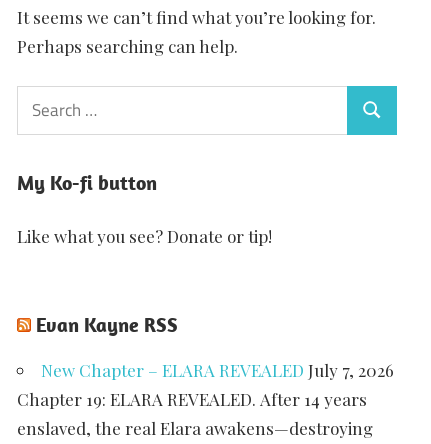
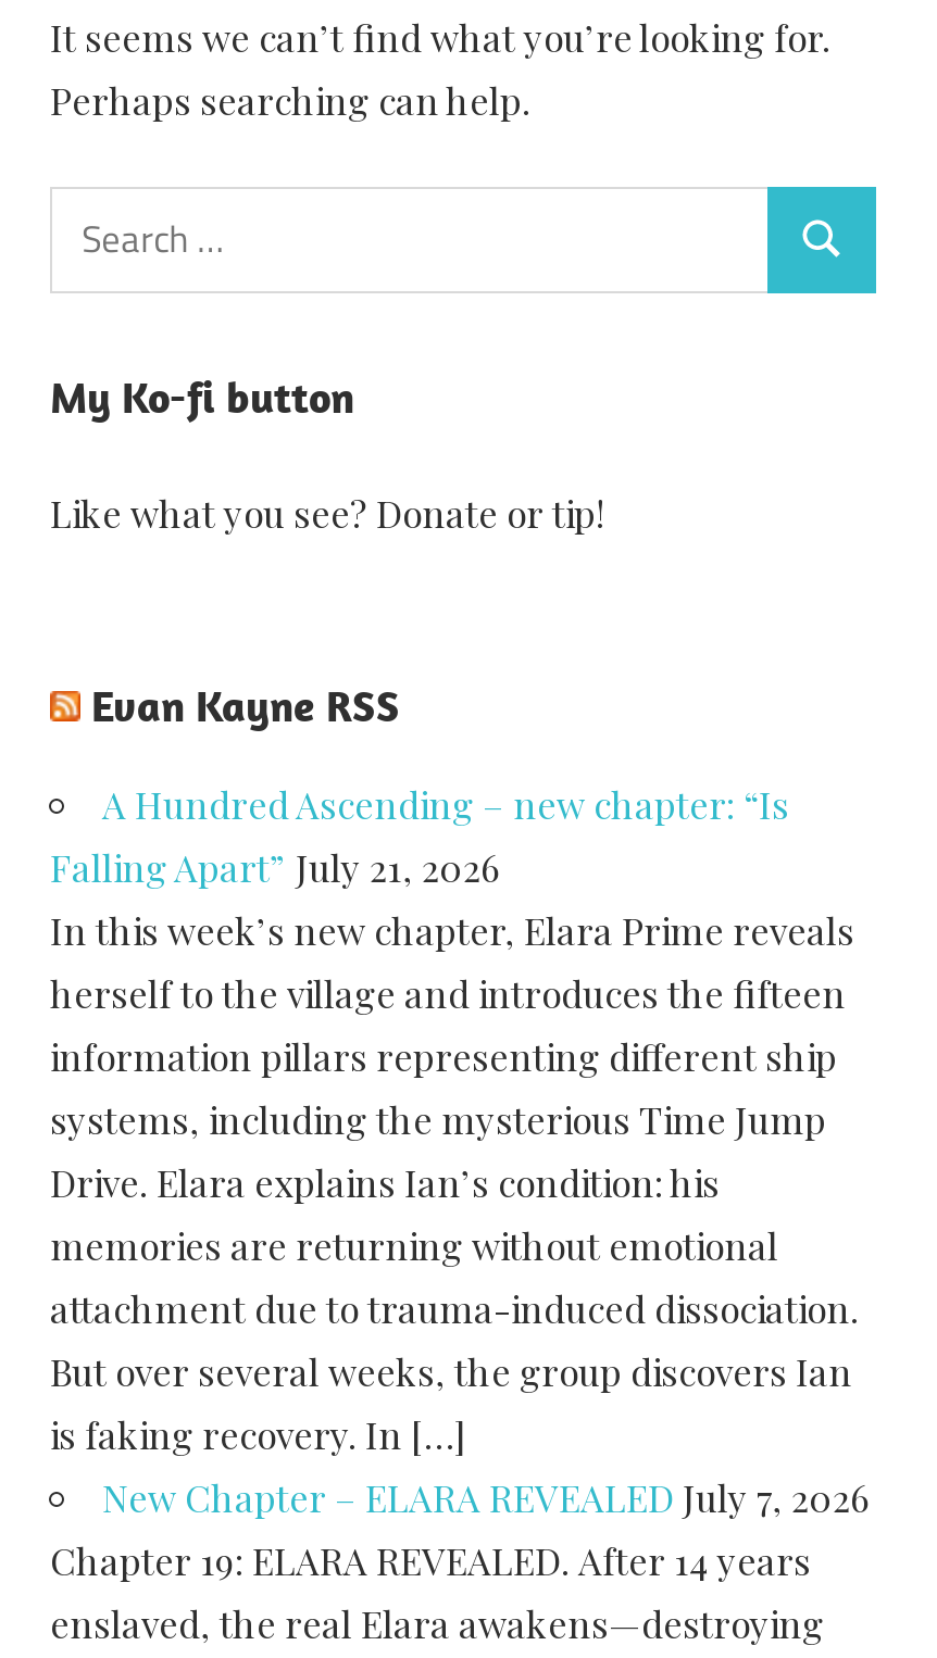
none -> [50,780,859,1458] A Hundred Ascending – new chapter: “Is | Falling Apart” July 21, 2026 | In this week’s new chapter, Elara Prime reveals | herself to the village and introduces the fifteen | information pillars representing different ship | systems, including the mysterious Time Jump | Drive. Elara explains Ian’s condition: his | memories are returning without emotional | attachment due to trauma-induced dissociation. | But over several weeks, the group discovers Ian | is faking recovery. In […]

